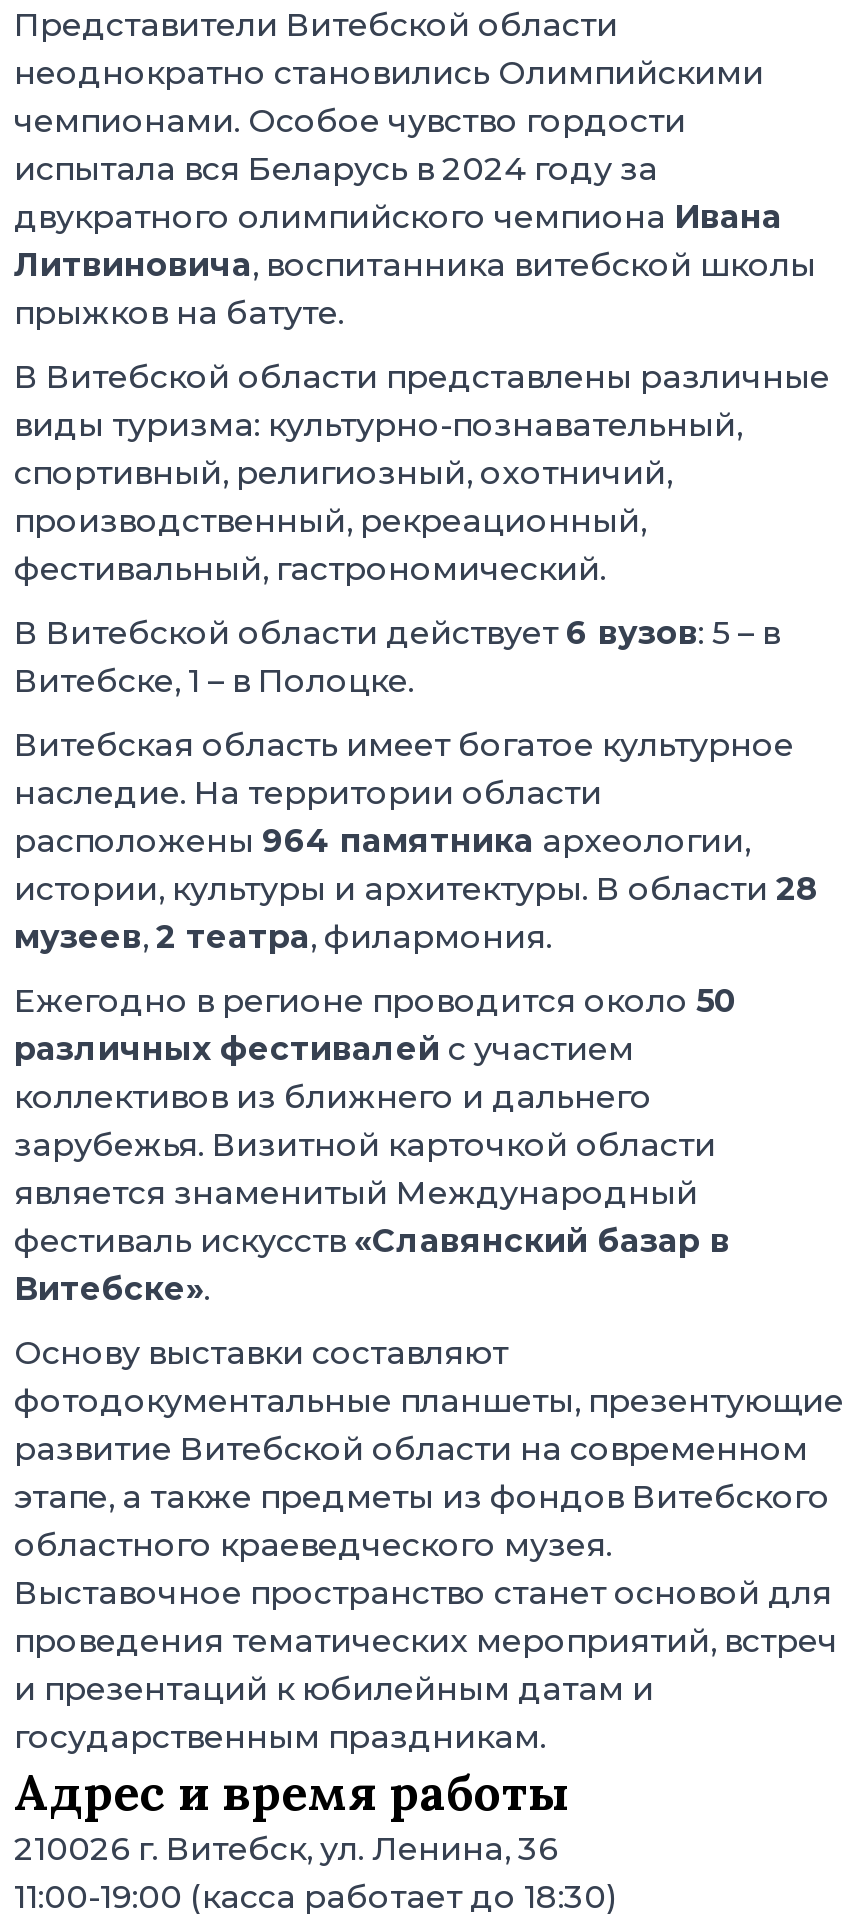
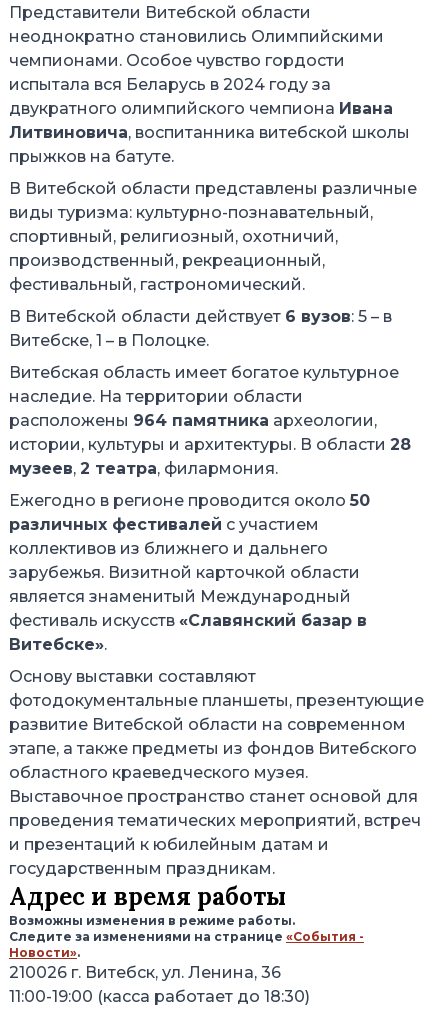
none -> [9,913,364,960] Возможны изменения в режиме работы. | Следите за изменениями на странице «События - | Новости».

